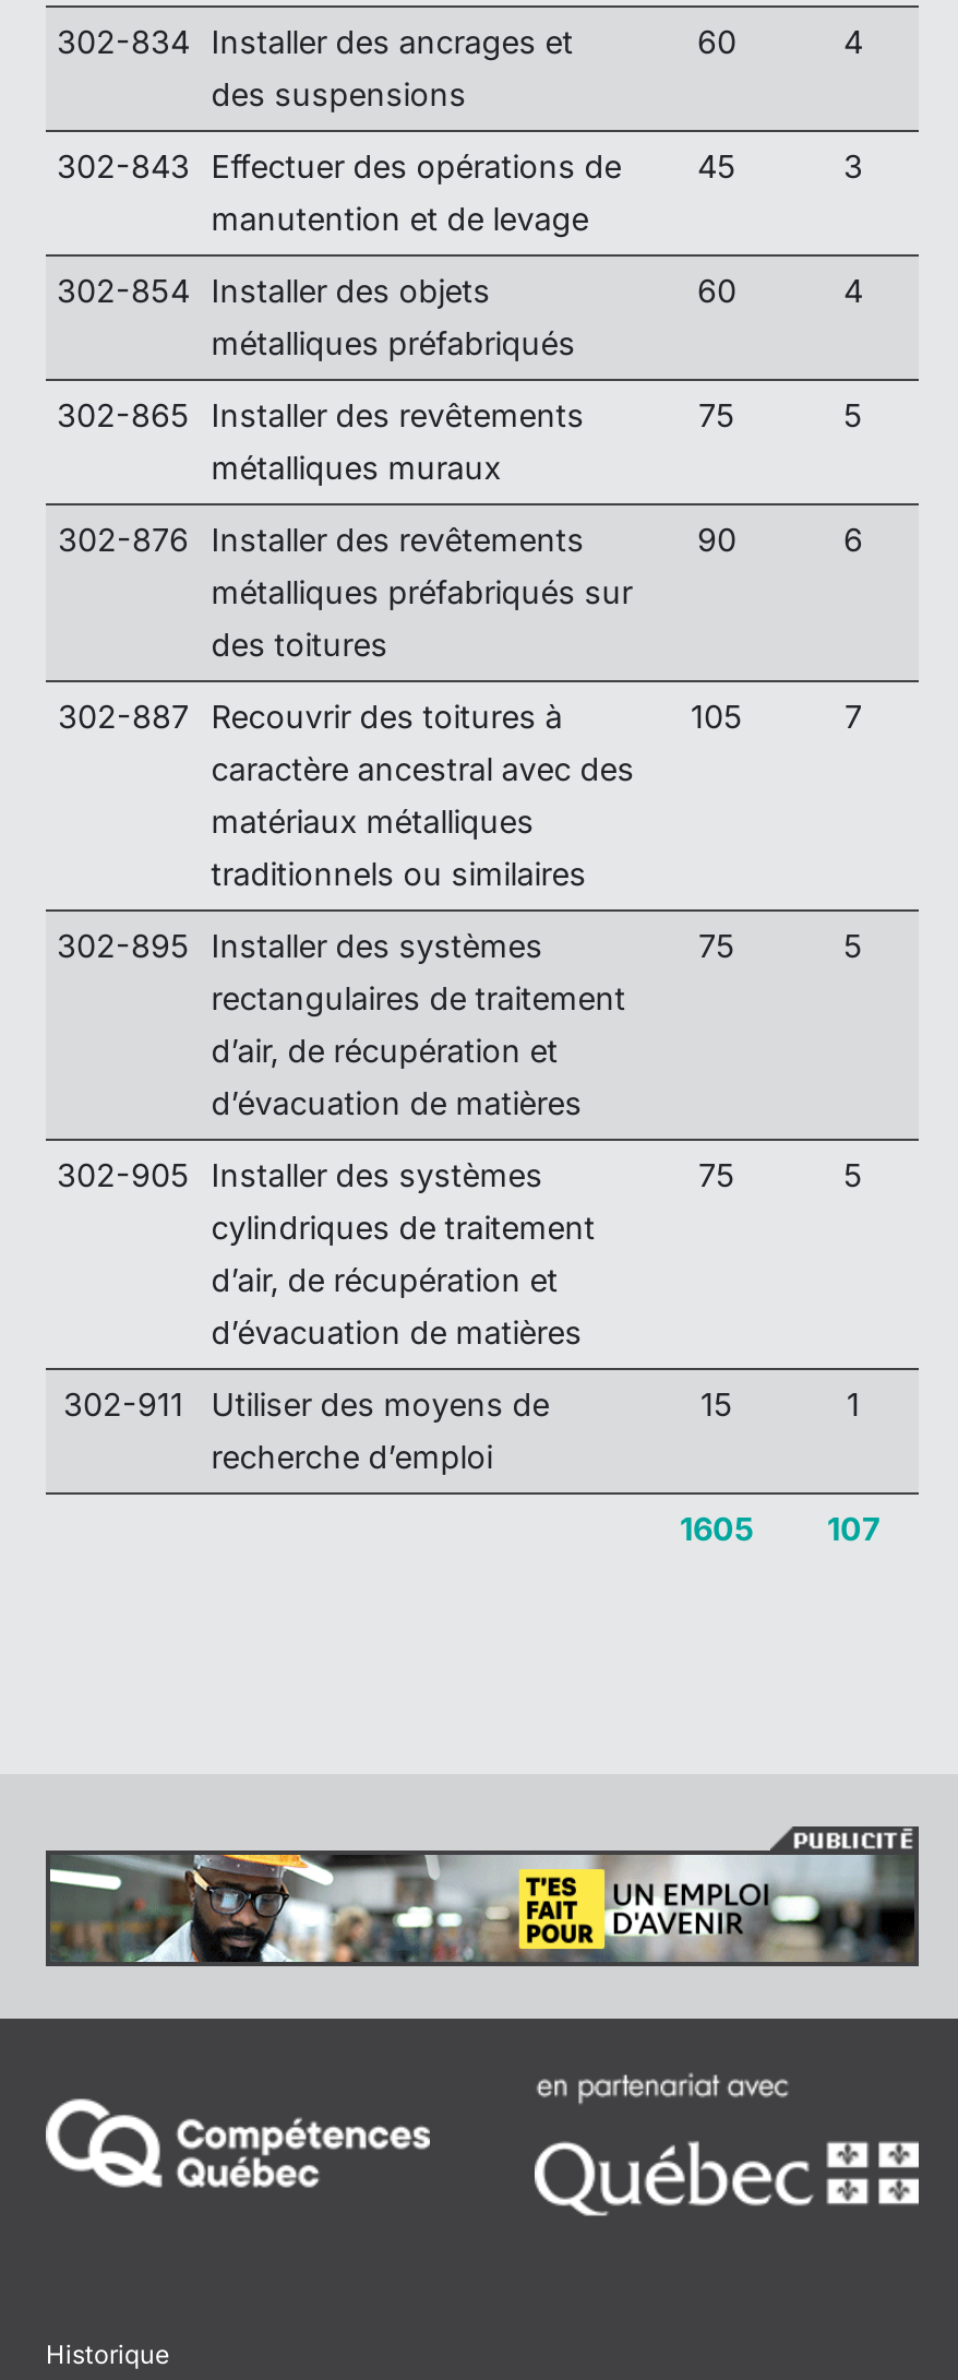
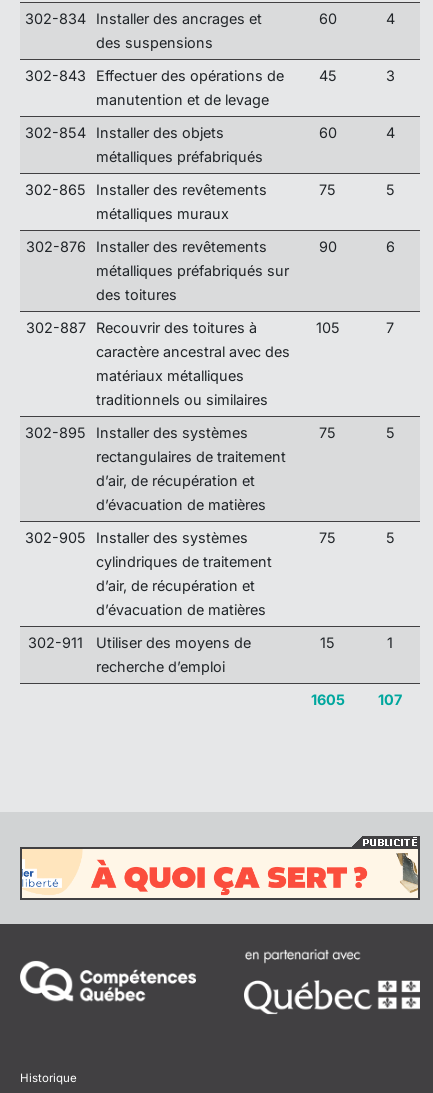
[48,1853,917,1964] [image] -> [21,848,418,899] [image]

